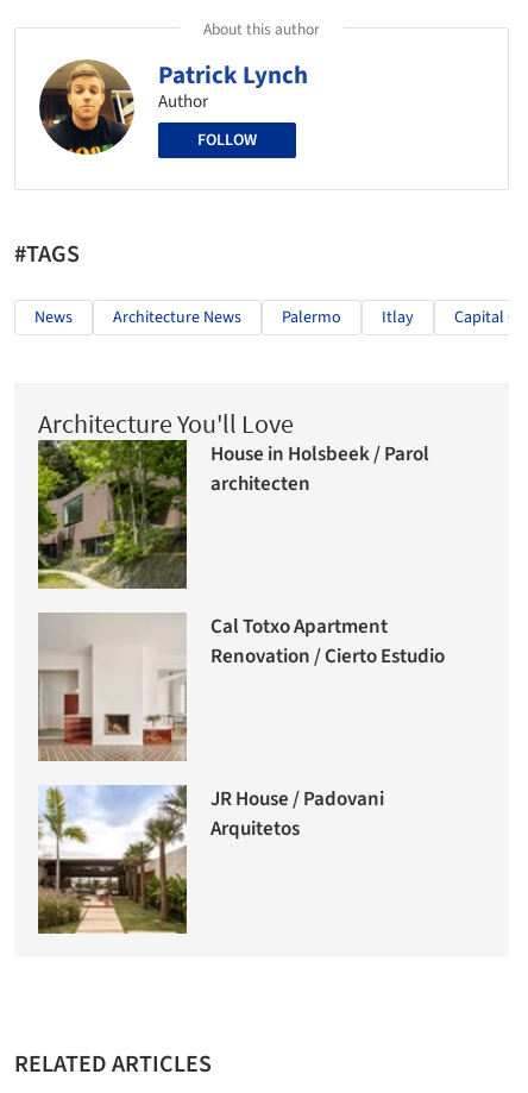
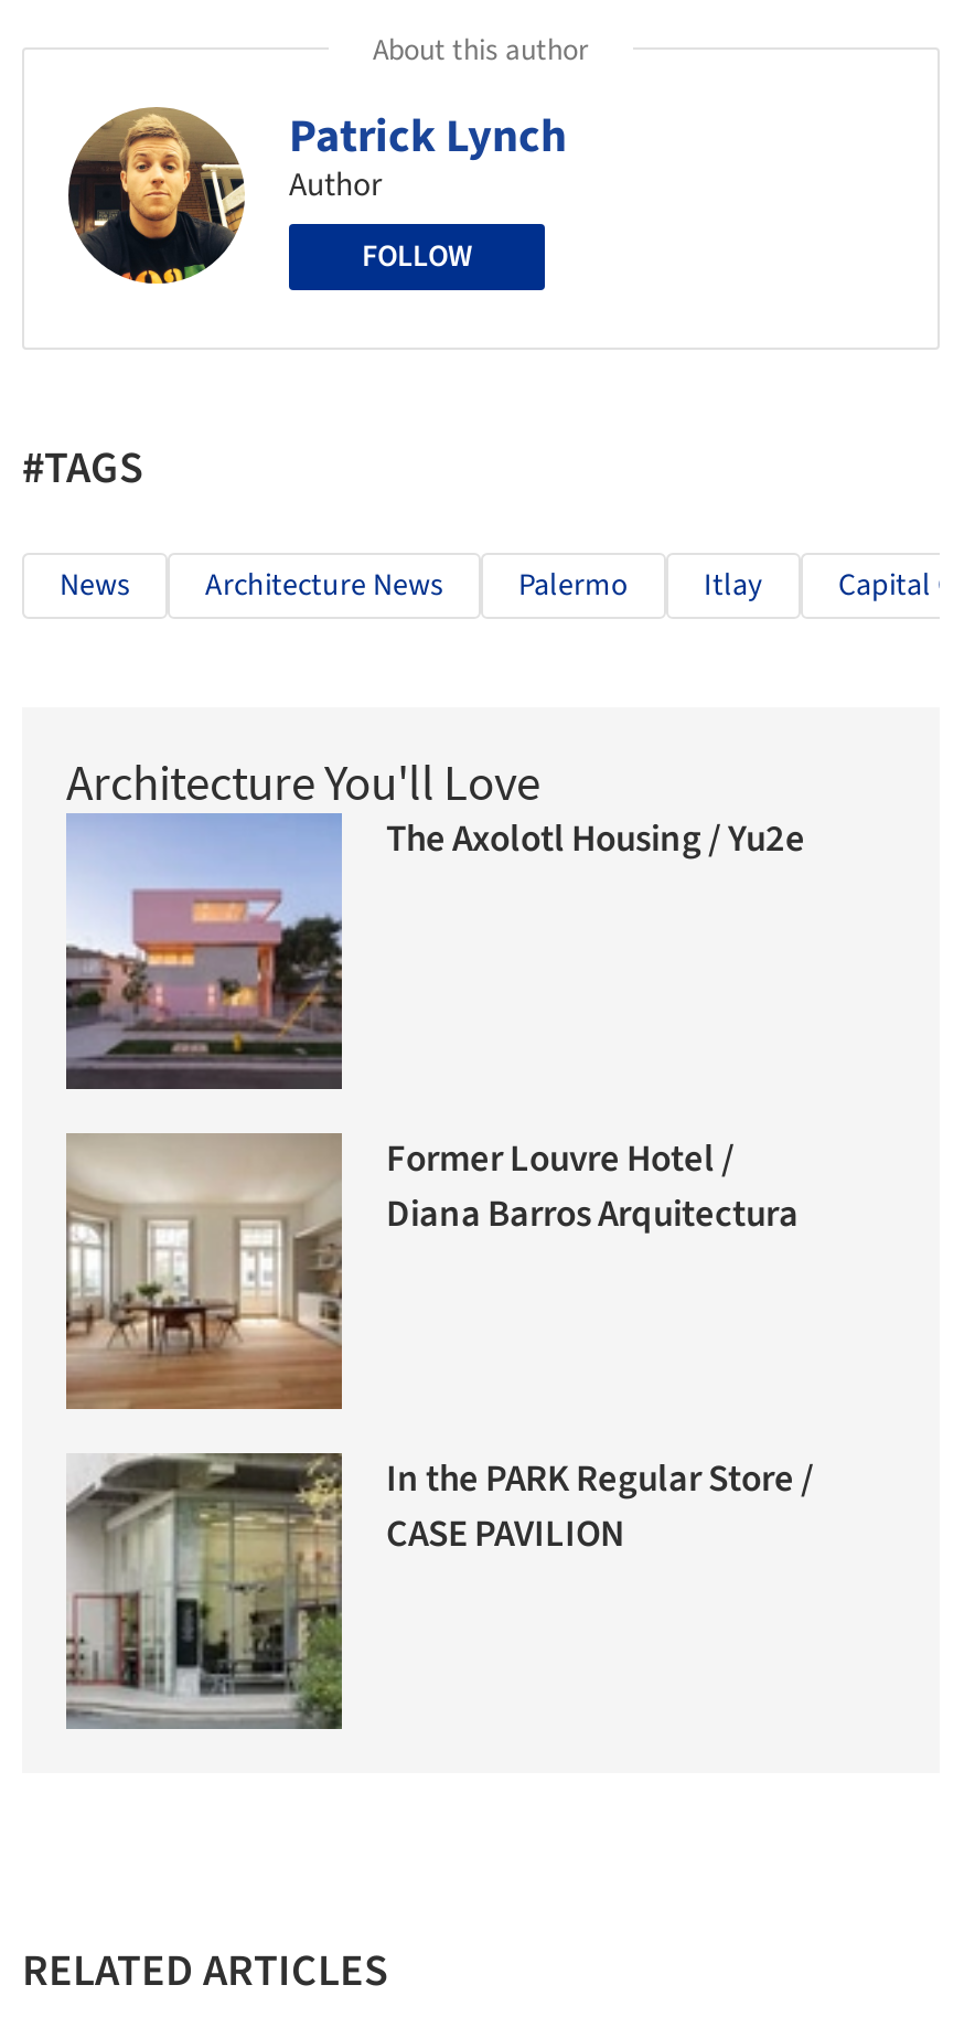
[37,440,429,590] [image] | House in Holsbeek / Parol | architecten -> [64,814,805,1091] [image] | The Axolotl Housing / Yu2e
[38,613,445,761] [image] | Cal Totxo Apartment | Renovation / Cierto Estudio -> [66,1133,799,1409] [image] | Former Louvre Hotel / | Diana Barros Arquitectura
[38,785,384,935] [image] | JR House / Padovani | Arquitetos -> [64,1451,814,1731] [image] | In the PARK Regular Store / | CASE PAVILION

